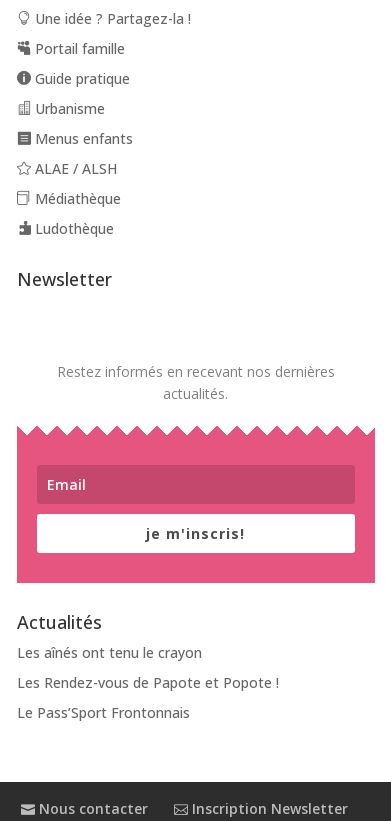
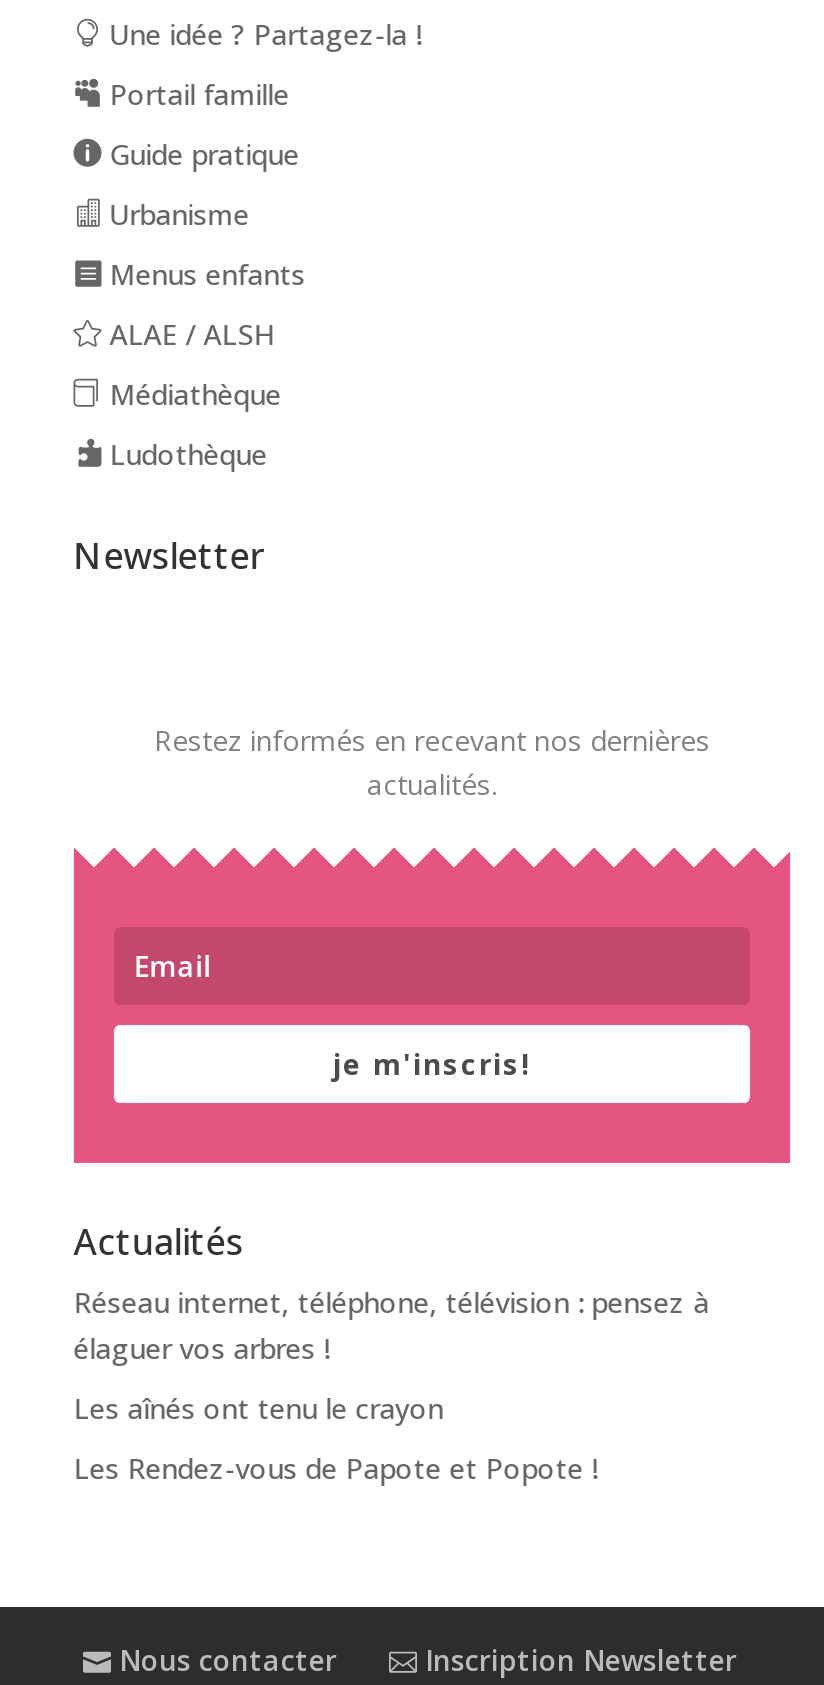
none -> [74,1283,710,1367] Réseau internet, téléphone, télévision : pensez à | élaguer vos arbres !
moved [17,643,279,692] -> [74,1389,598,1487]: Les aînés ont tenu le crayon | Les Rendez-vous de Papote et Popote !
[17,703,190,722] Le Pass’Sport Frontonnais -> none

